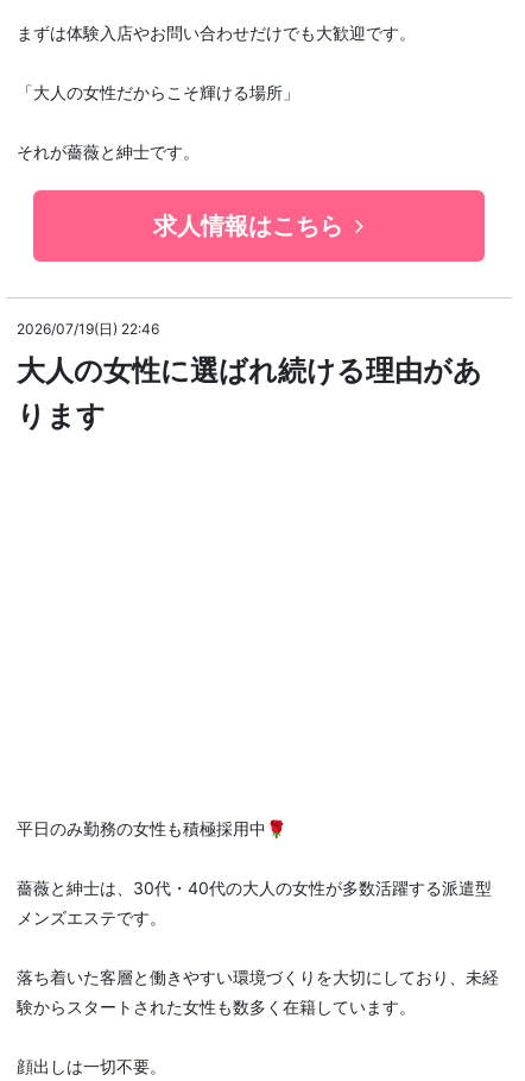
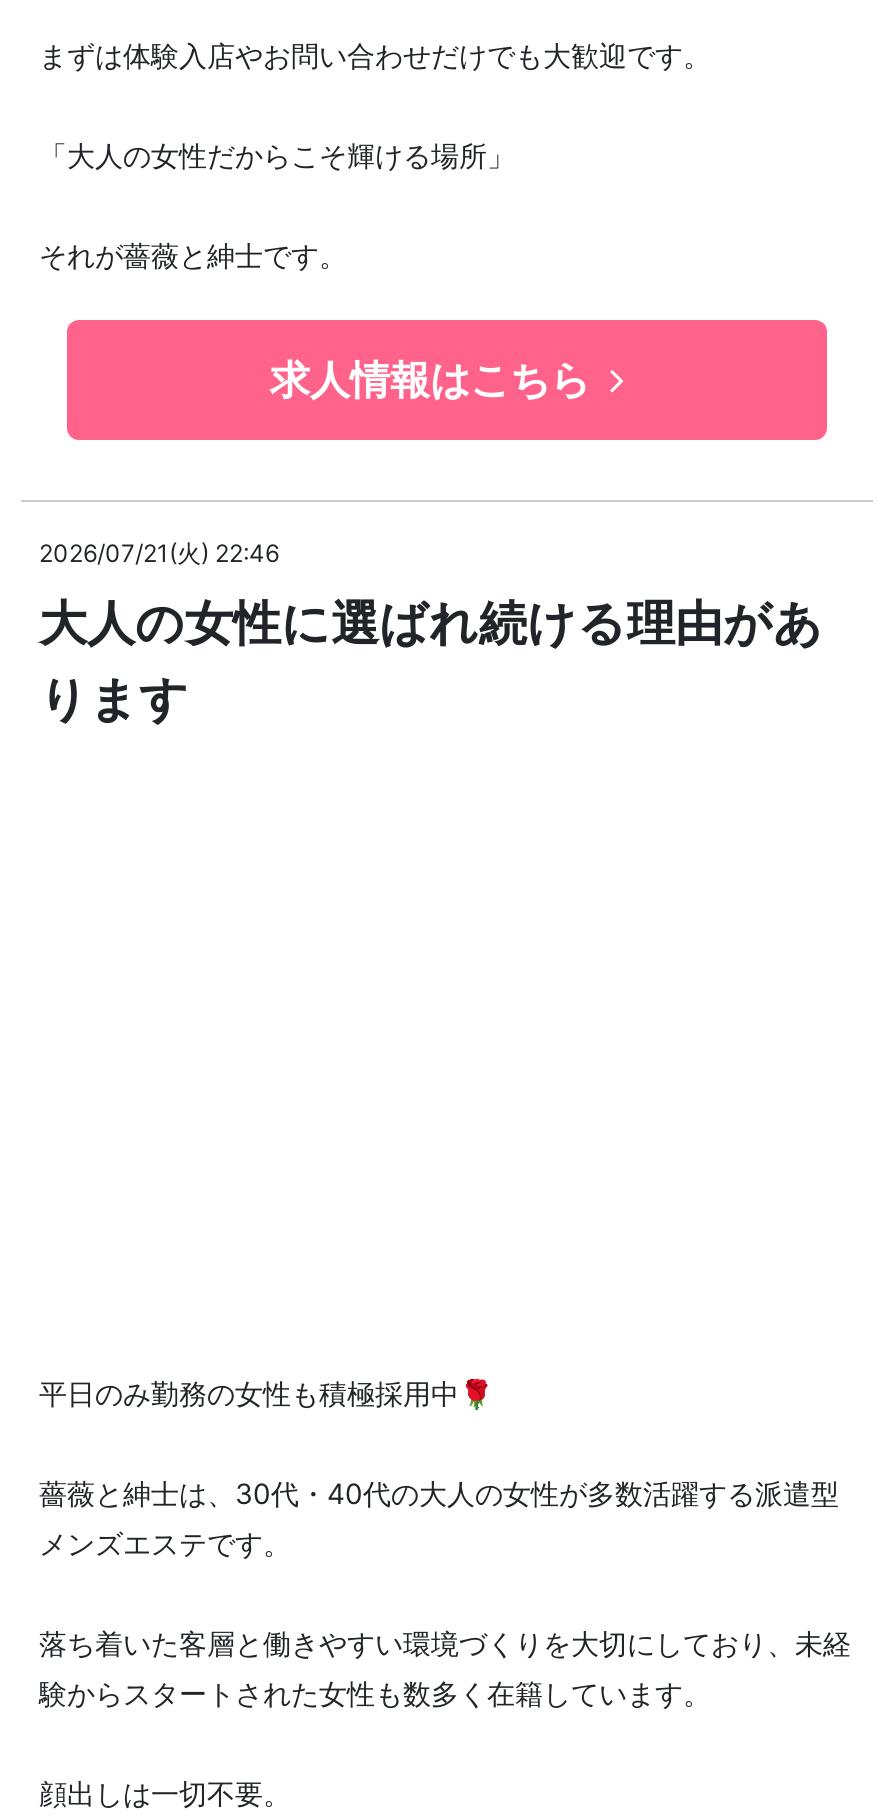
[17,319,159,337] 2026/07/19(日) 22:46 -> [39,537,279,567] 2026/07/21(火) 22:46

